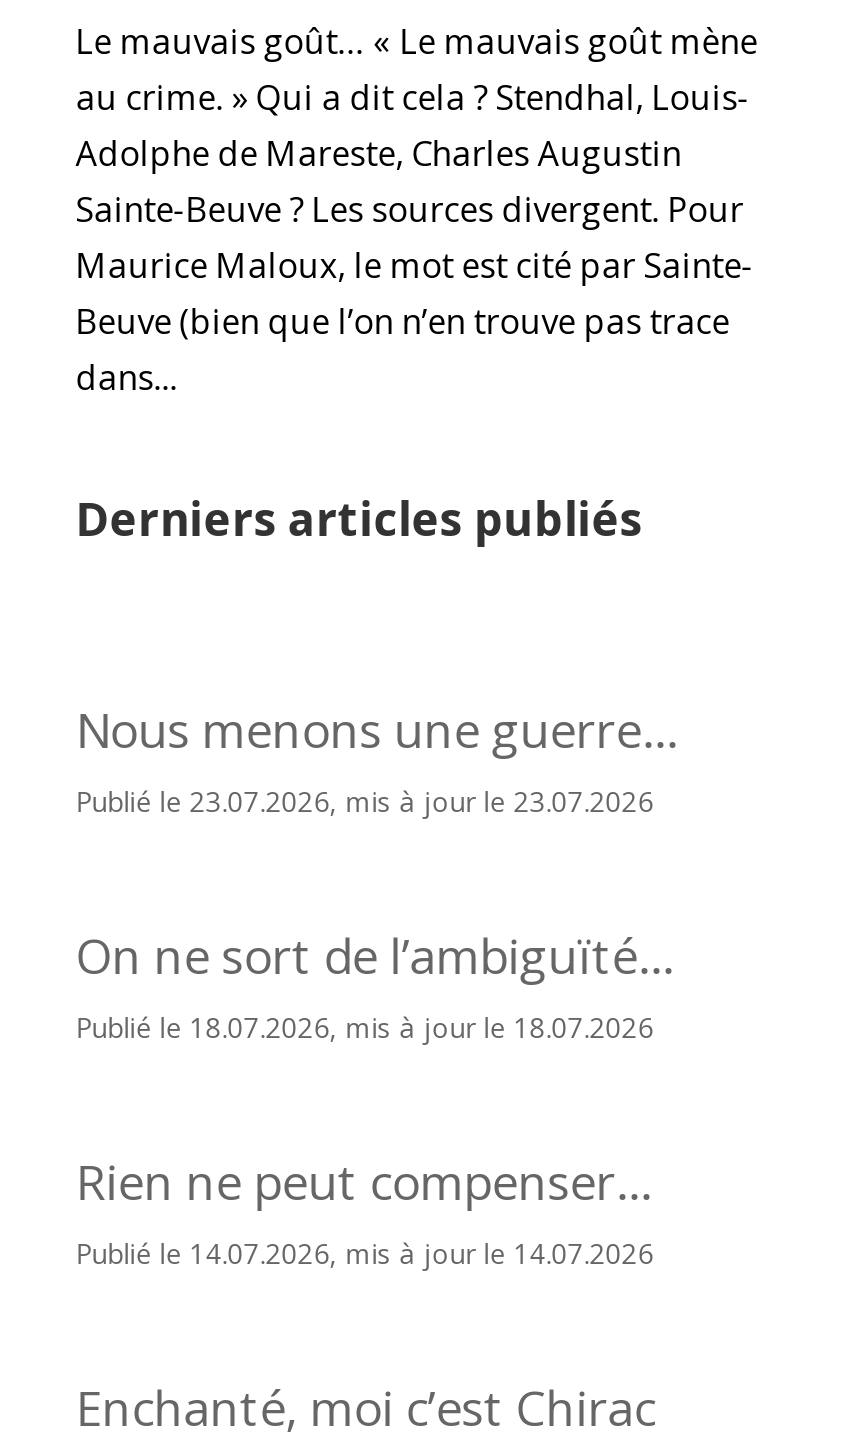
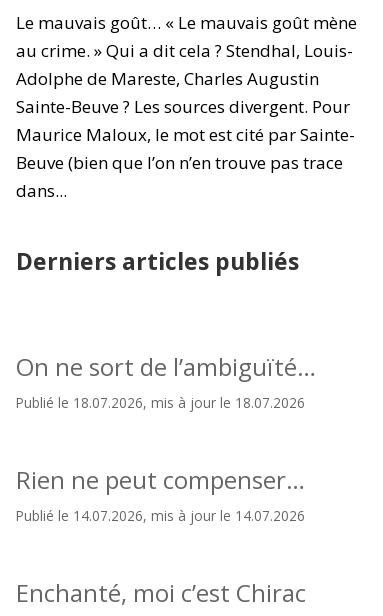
[76,696,680,820] Nous menons une guerre… | Publié le 23.07.2026, mis à jour le 23.07.2026 -> none

